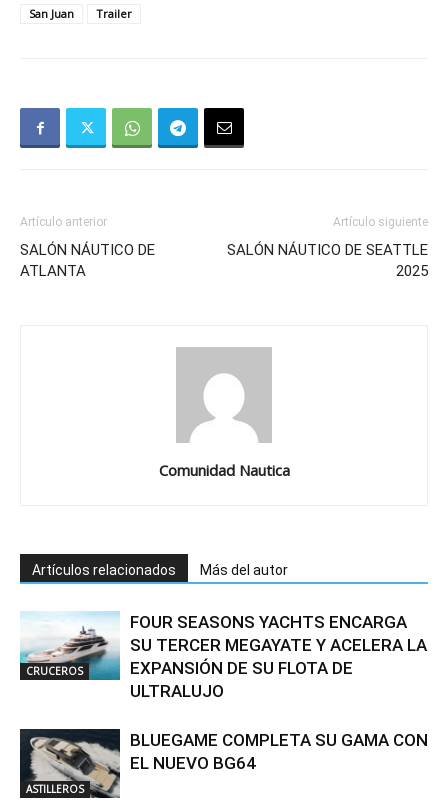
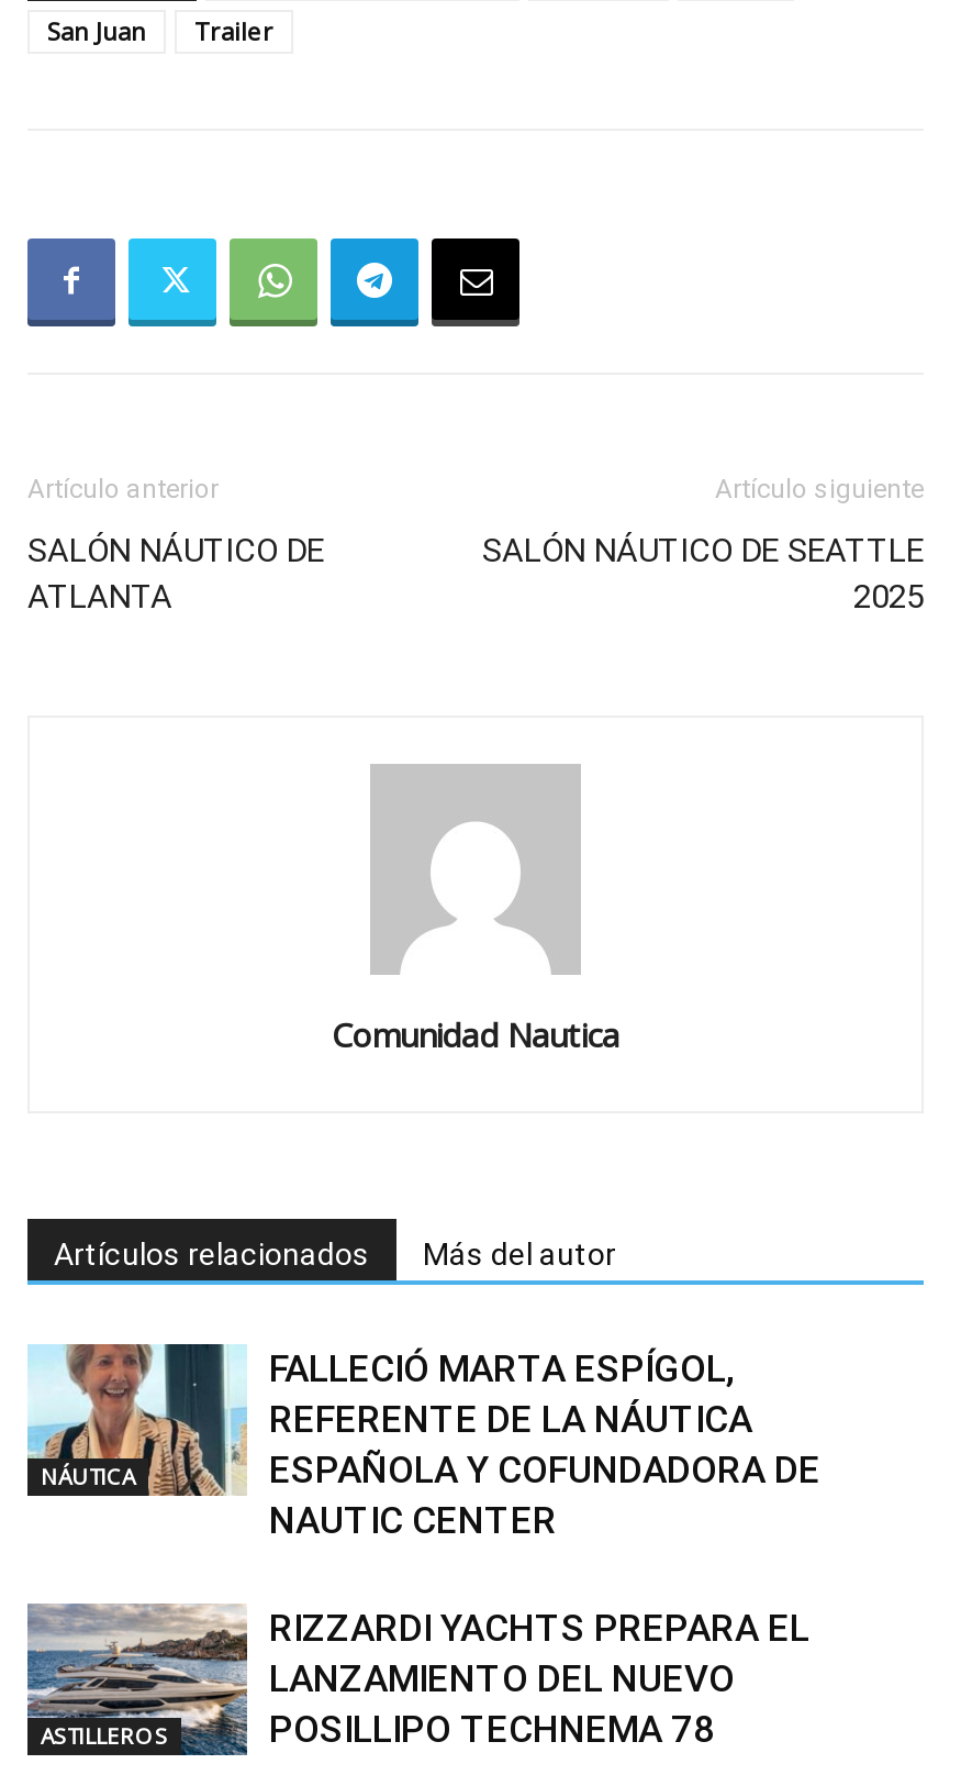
[22,611,116,681] [image] | CRUCEROS -> [30,1341,238,1499] [image] | NÁUTICA
[130,612,427,701] FOUR SEASONS YACHTS ENCARGA | SU TERCER MEGAYATE Y ACELERA LA | EXPANSIÓN DE SU FLOTA DE | ULTRALUJO -> [269,1345,820,1541] FALLECIÓ MARTA ESPÍGOL, | REFERENTE DE LA NÁUTICA | ESPAÑOLA Y COFUNDADORA DE | NAUTIC CENTER
[19,728,428,799] [image] | BLUEGAME COMPLETA SU GAMA CON | EL NUEVO BG64 -> [25,1602,809,1756] [image] | RIZZARDI YACHTS PREPARA EL | LANZAMIENTO DEL NUEVO | POSILLIPO TECHNEMA 78

